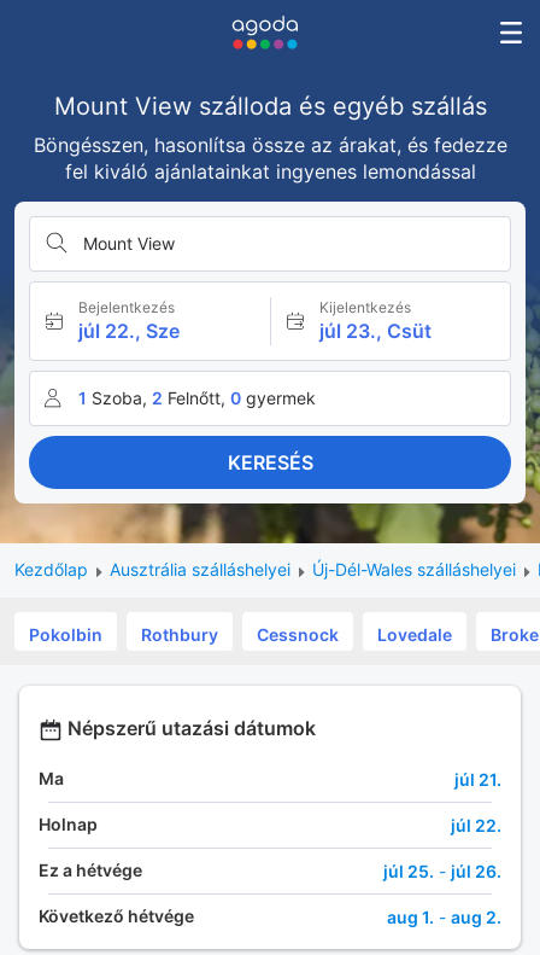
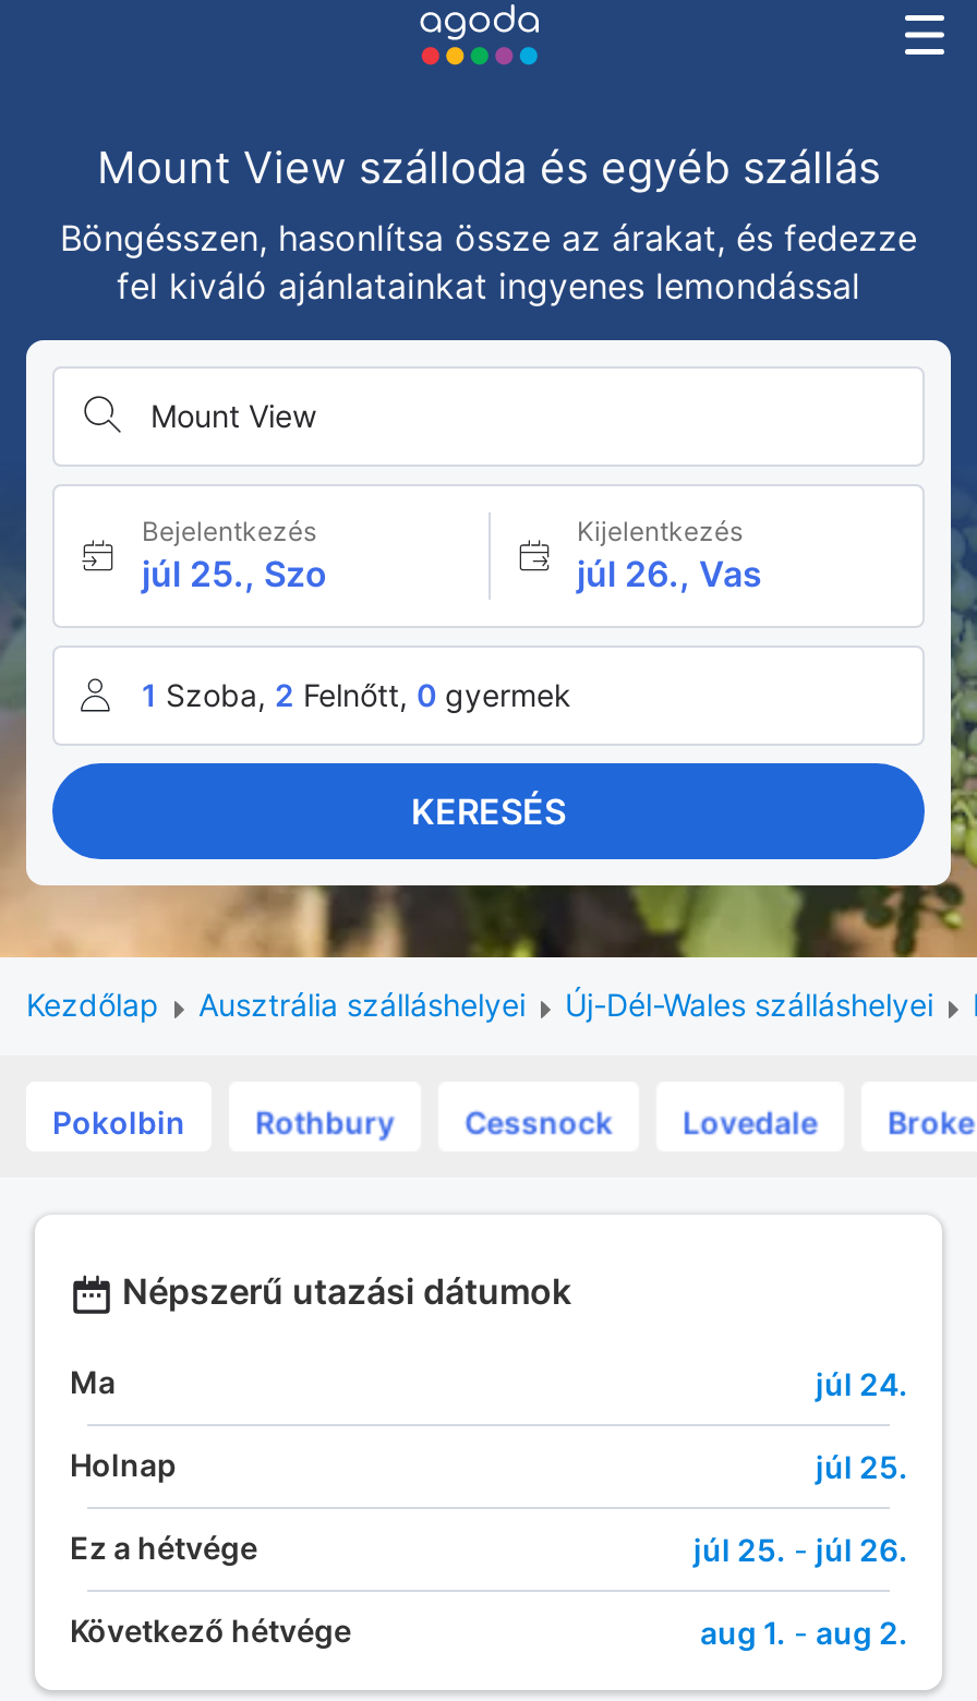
[78,319,180,343] júl 22., Sze -> [142,552,327,595] júl 25., Szo
[319,319,431,343] júl 23., Csüt -> [577,552,762,595] júl 26., Vas
[454,769,501,789] júl 21. -> [816,1364,907,1401] júl 24.
[451,814,501,835] júl 22. -> [816,1447,907,1484] júl 25.

